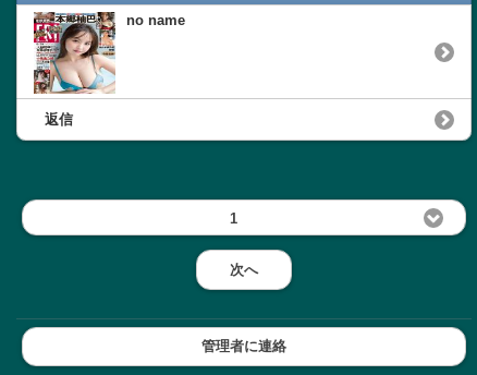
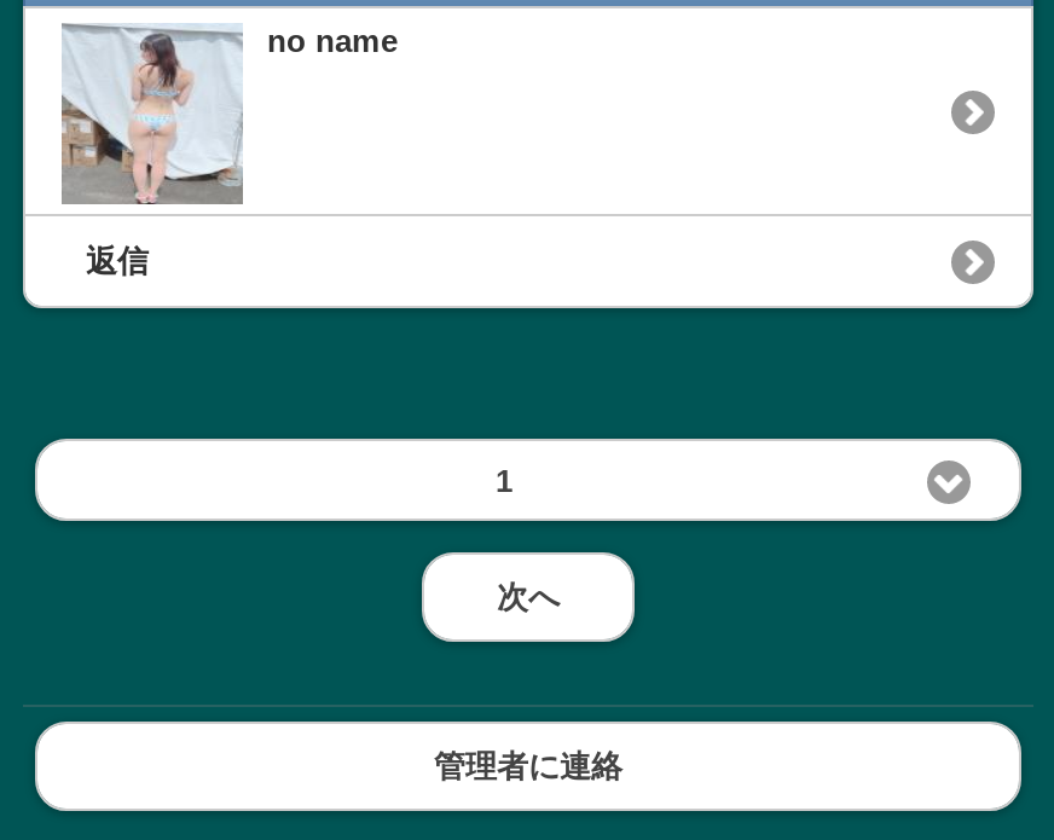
[33,11,117,94] [image] -> [59,24,243,205] [image]

